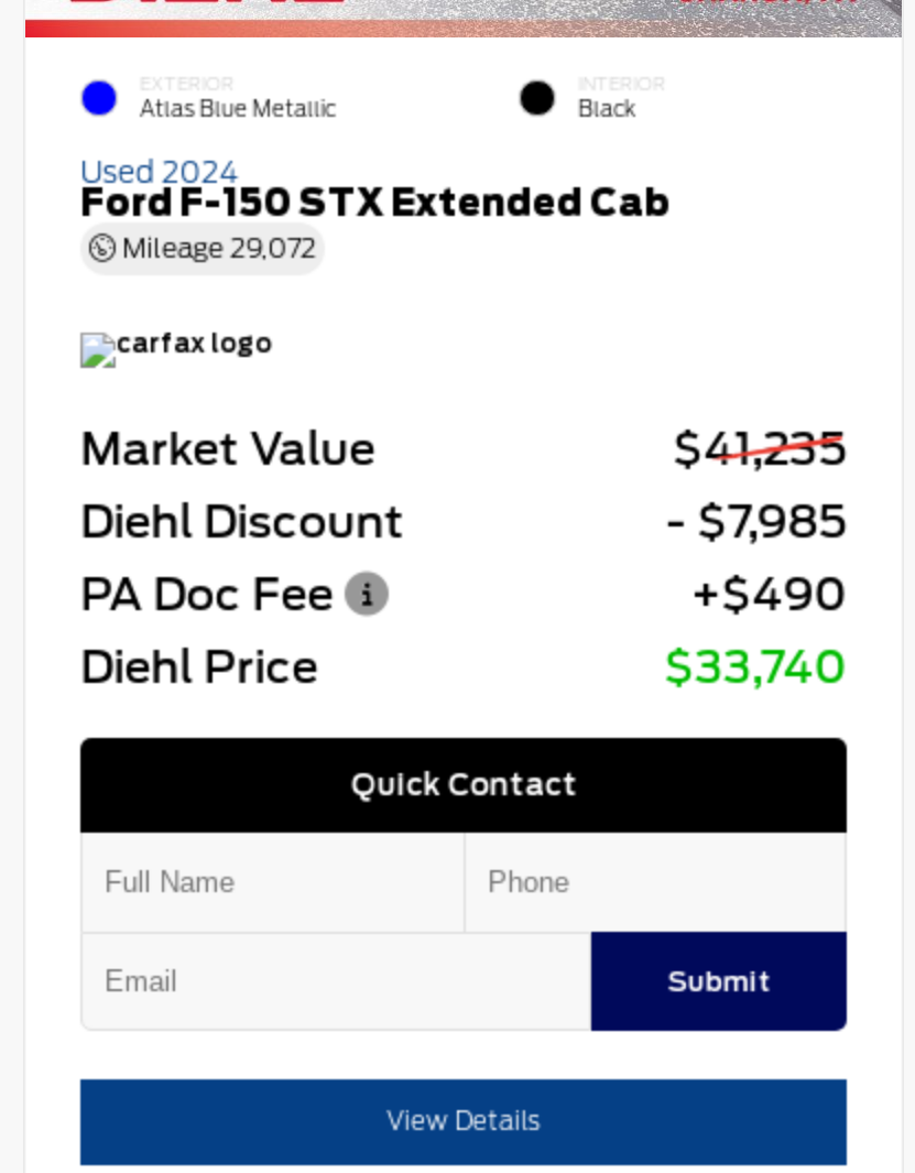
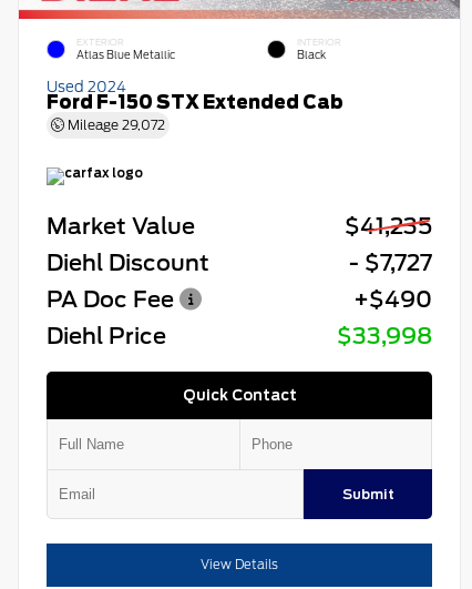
[666,495,847,547] - $7,985 -> [349,249,432,276] - $7,727
[664,640,847,693] $33,740 -> [337,322,432,349] $33,998

